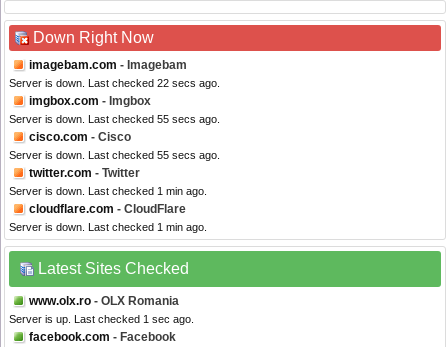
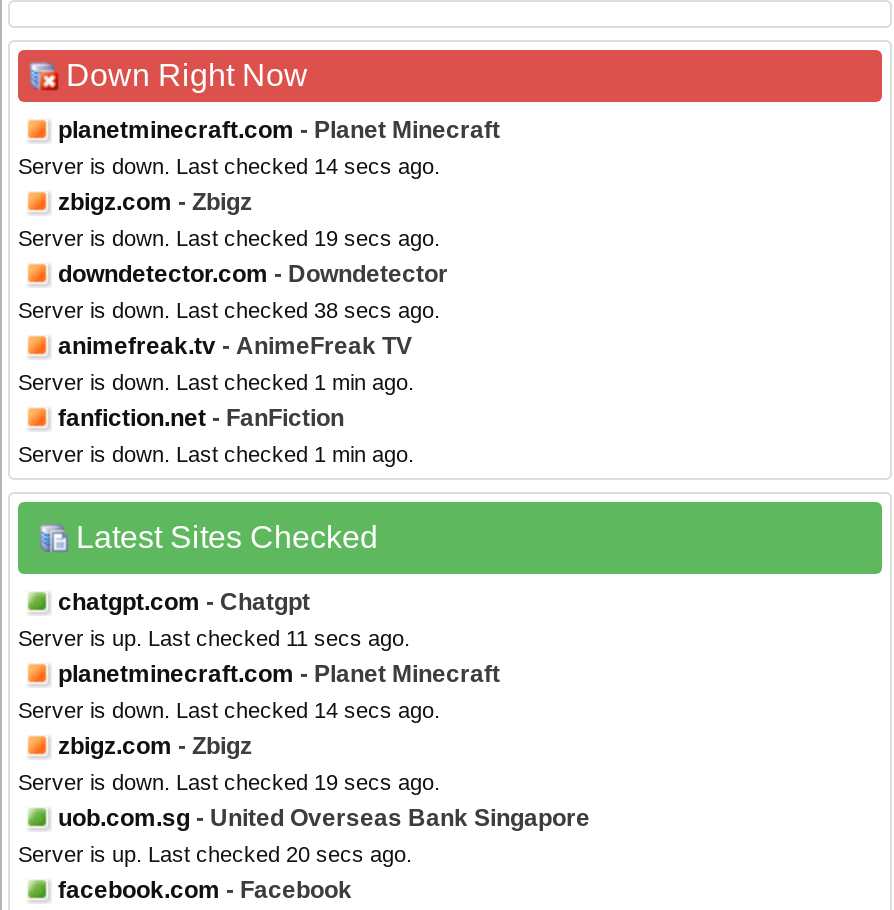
[9,58,220,180] imagebam.com - Imagebam | Server is down. Last checked 22 secs ago. | imgbox.com - Imgbox | Server is down. Last checked 55 secs ago. | cisco.com - Cisco | Server is down. Last checked 55 secs ago. | twitter.com - Twitter -> [18,116,500,360] planetminecraft.com - Planet Minecraft | Server is down. Last checked 14 secs ago. | zbigz.com - Zbigz | Server is down. Last checked 19 secs ago. | downdetector.com - Downdetector | Server is down. Last checked 38 secs ago. | animefreak.tv - AnimeFreak TV
[29,202,186,216] cloudflare.com - CloudFlare -> [58,404,344,432] fanfiction.net - FanFiction
[9,294,194,325] www.olx.ro - OLX Romania | Server is up. Last checked 1 sec ago. -> [18,588,590,866] chatgpt.com - Chatgpt | Server is up. Last checked 11 secs ago. | planetminecraft.com - Planet Minecraft | Server is down. Last checked 14 secs ago. | zbigz.com - Zbigz | Server is down. Last checked 19 secs ago. | uob.com.sg - United Overseas Bank Singapore | Server is up. Last checked 20 secs ago.

